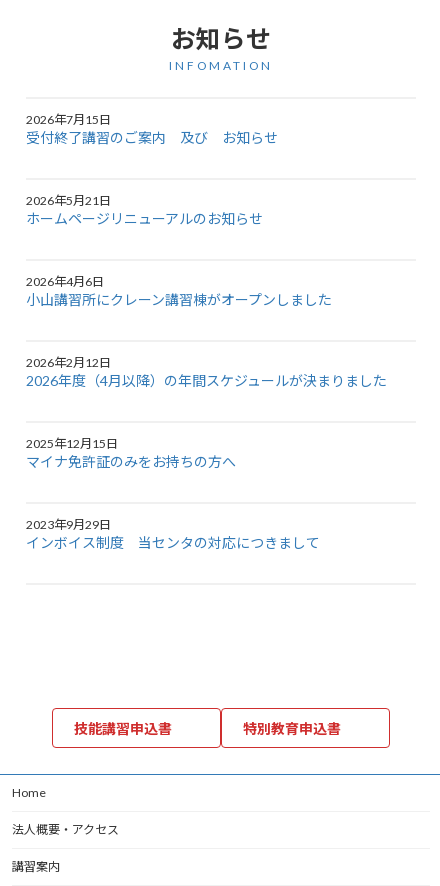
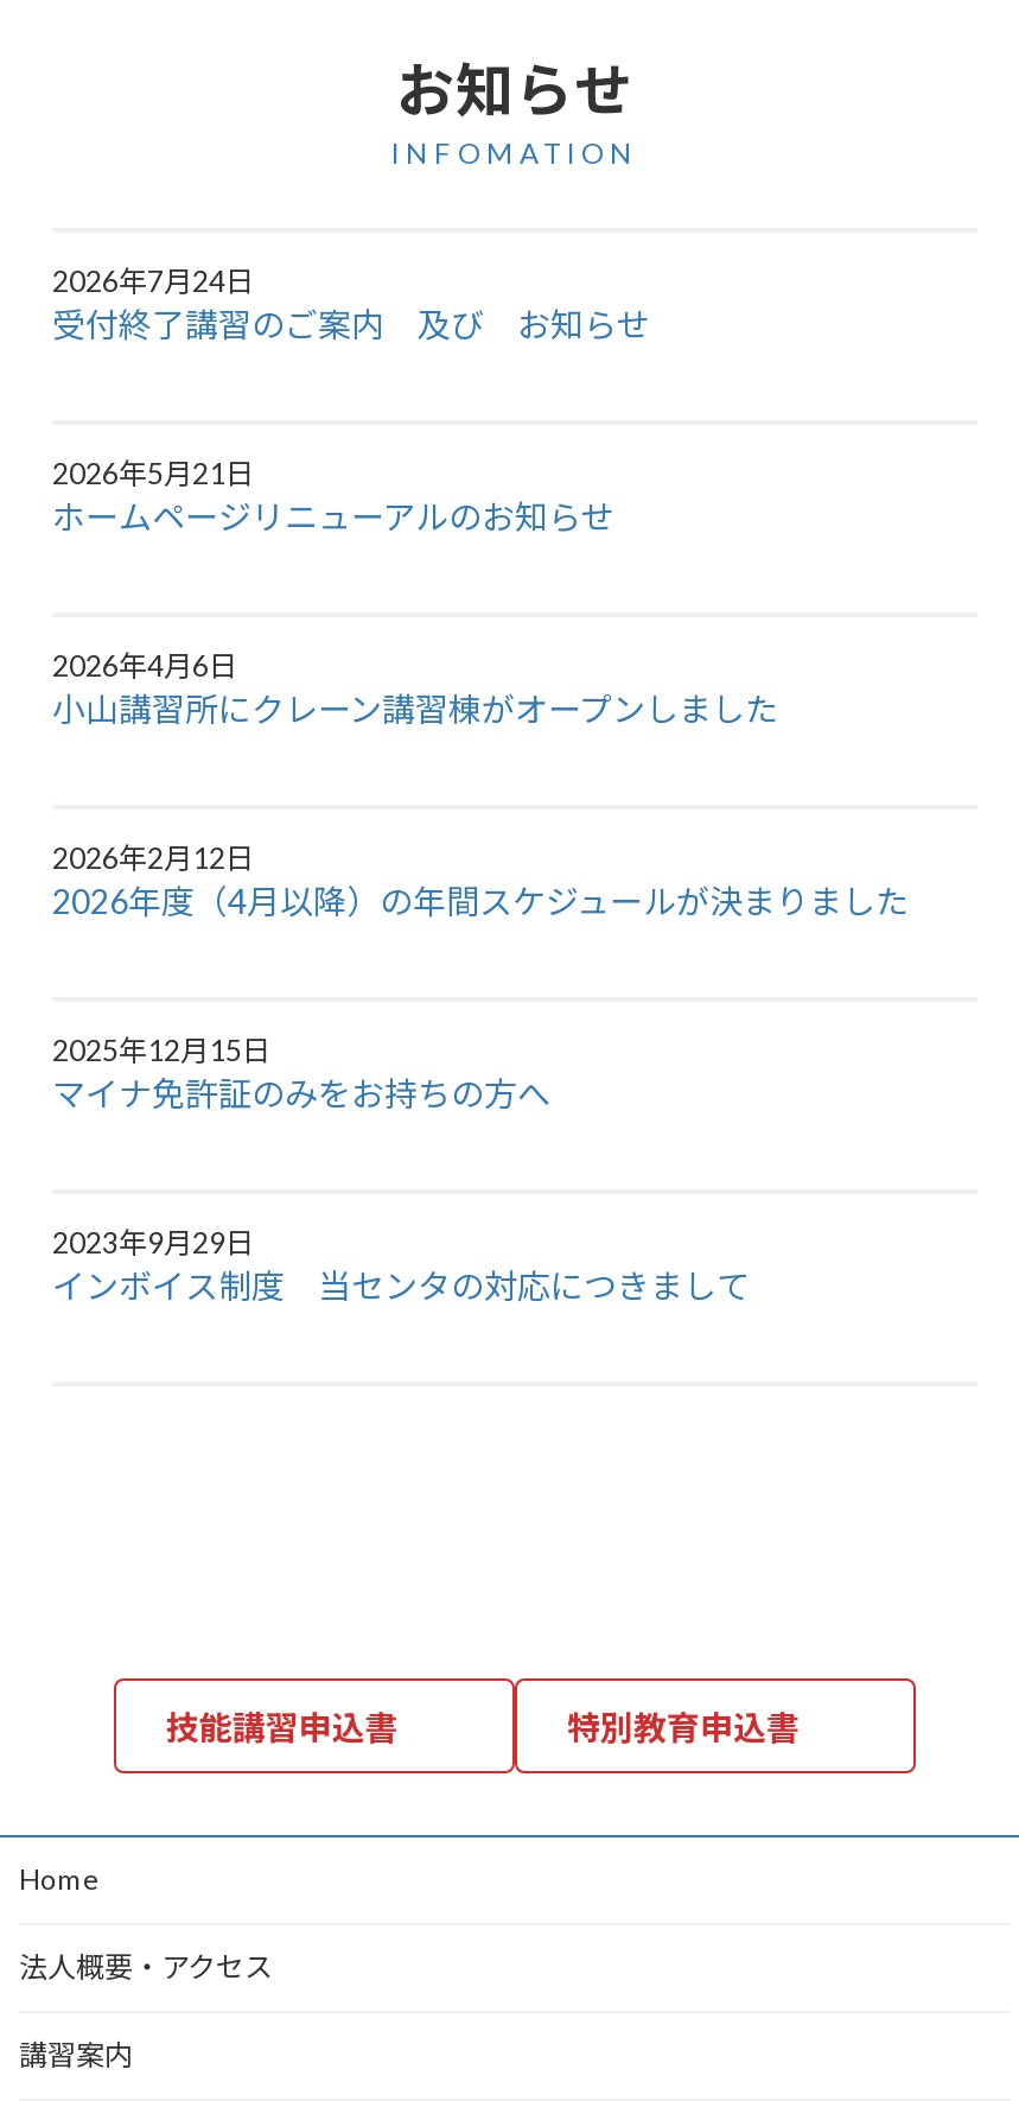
[26,112,111,127] 2026年7月15日 -> [52,263,254,298] 2026年7月24日

